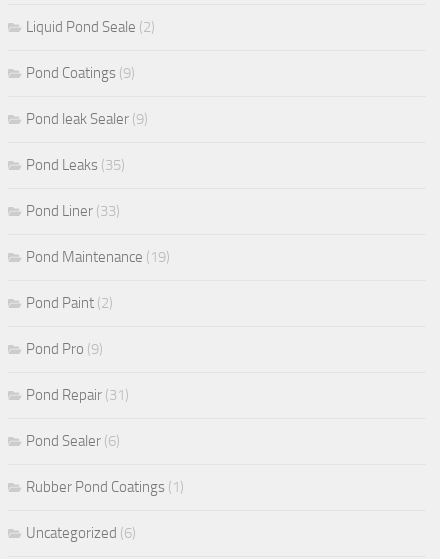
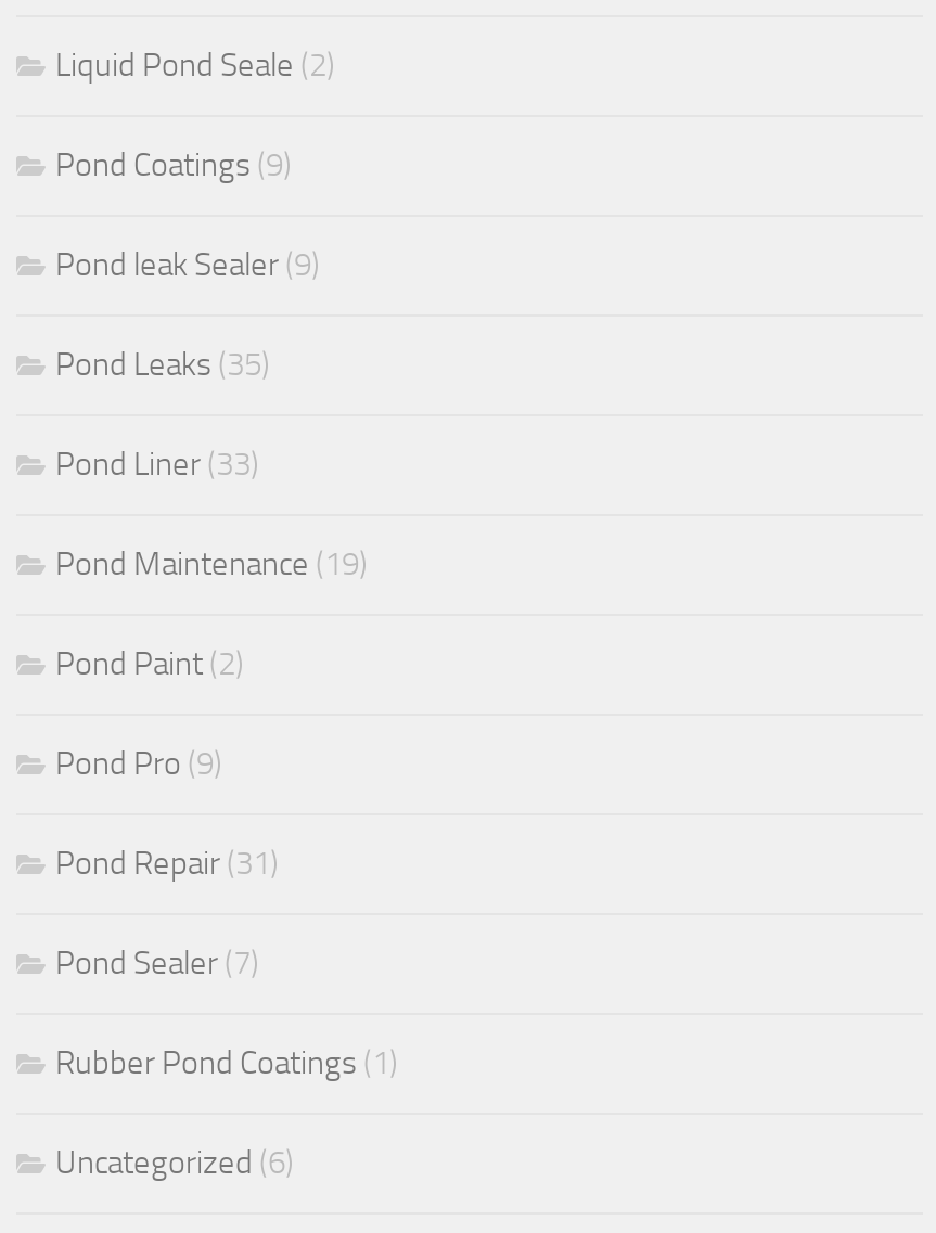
[26,432,120,450] Pond Sealer (6) -> [55,944,259,983] Pond Sealer (7)

